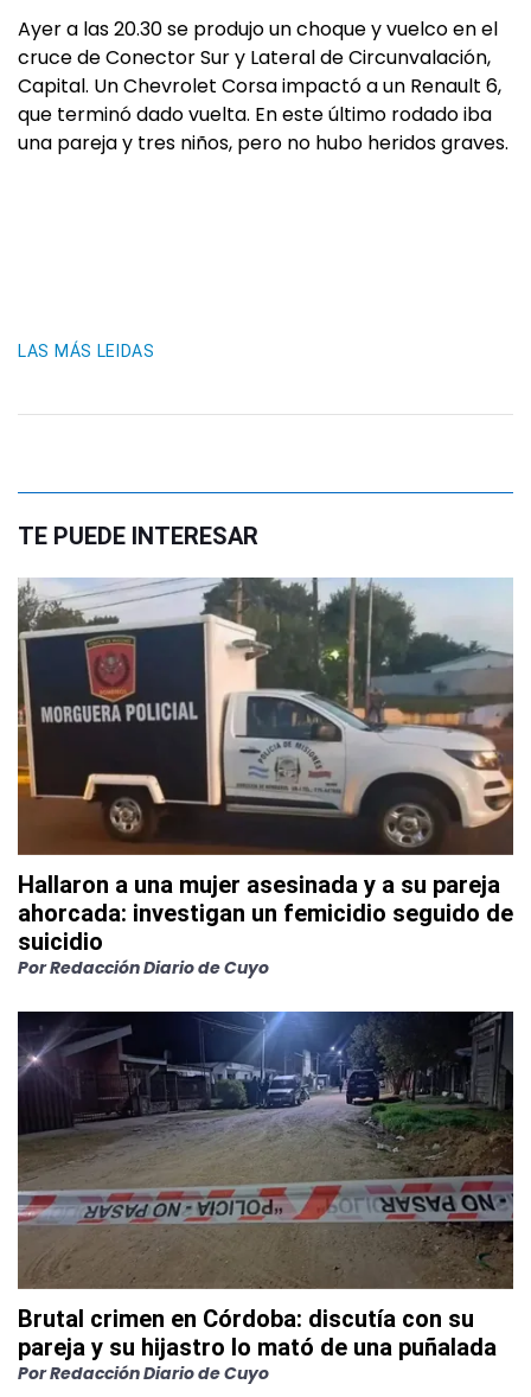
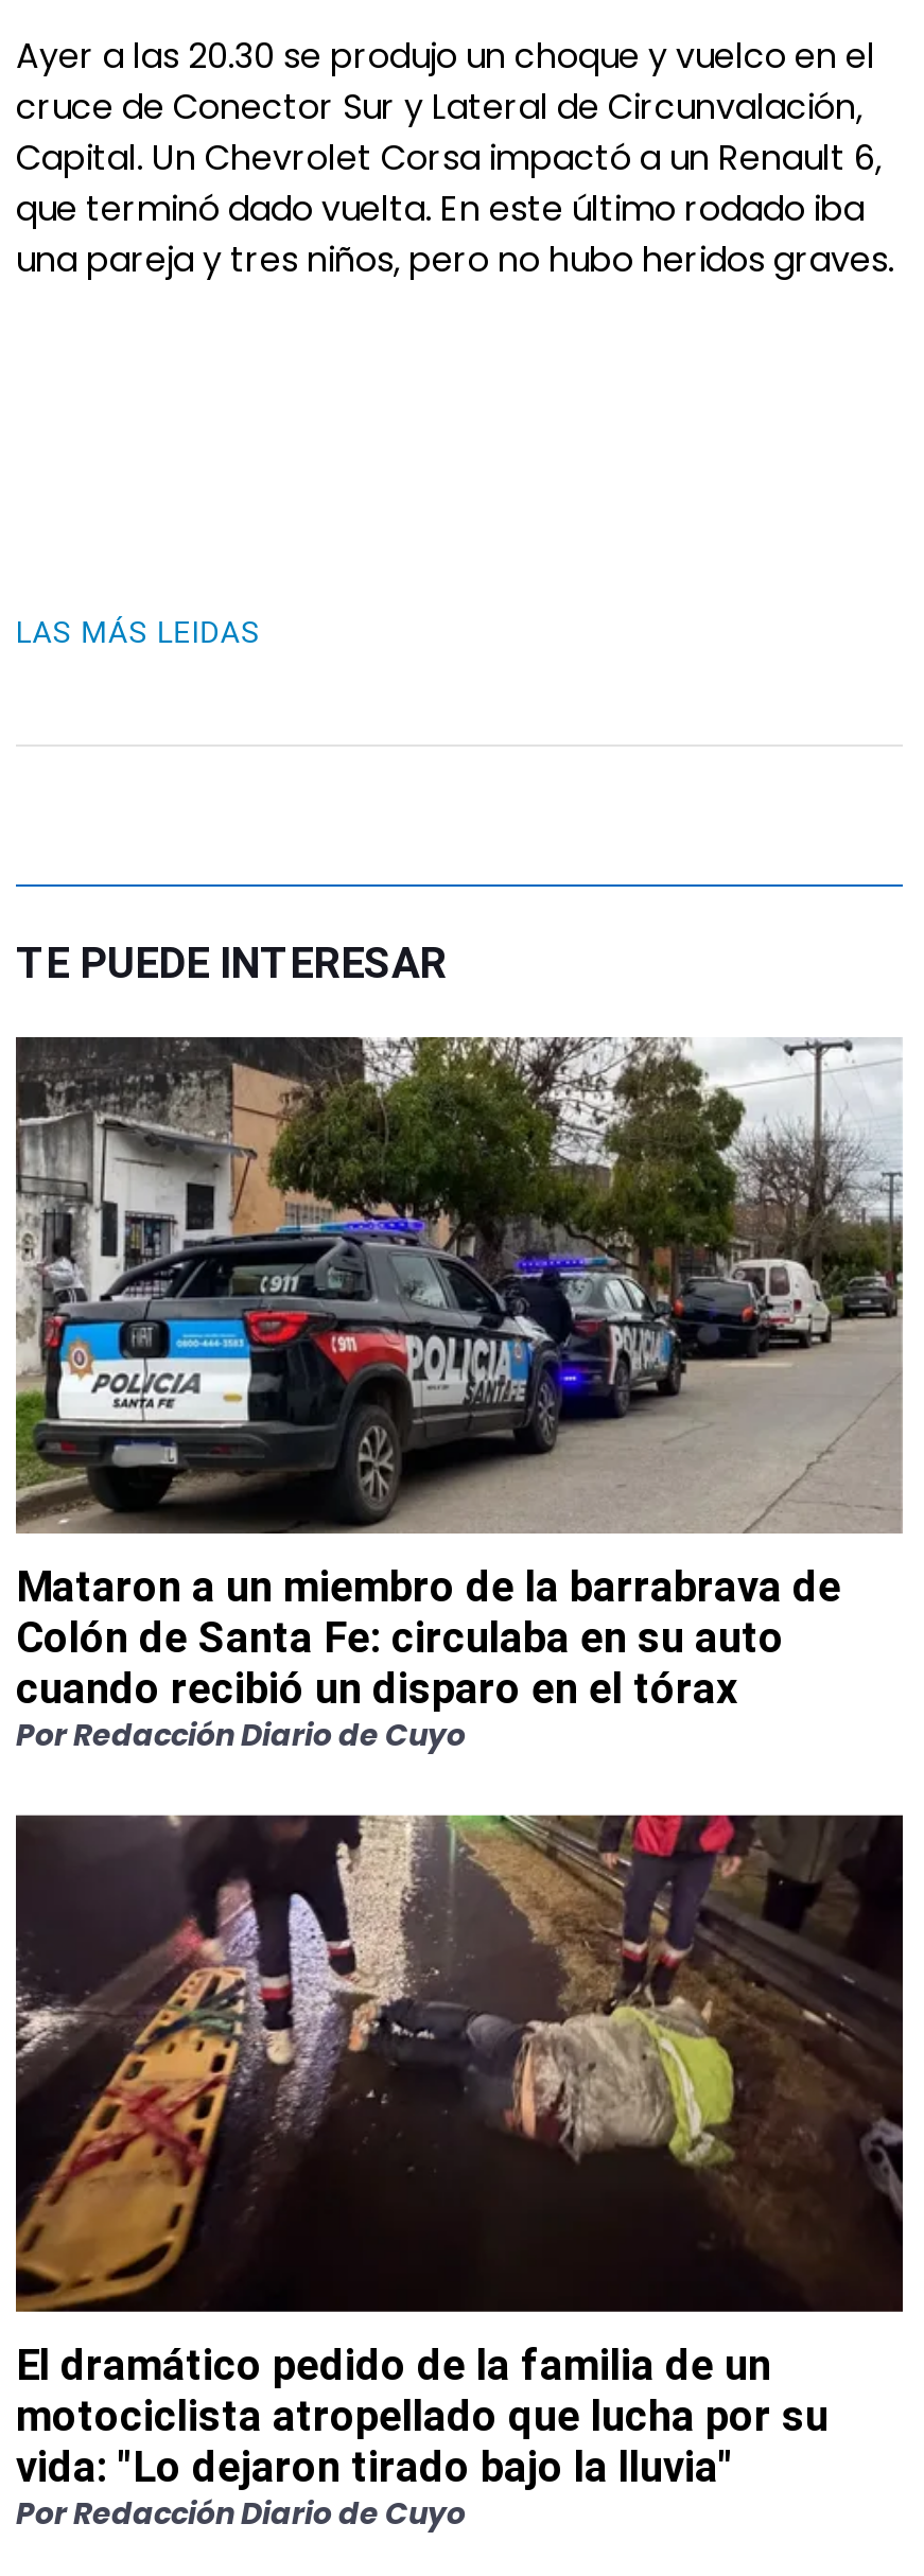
[17,576,514,956] [image] | Hallaron a una mujer asesinada y a su pareja | ahorcada: investigan un femicidio seguido de | suicidio -> [14,1034,903,1715] [image] | Mataron a un miembro de la barrabrava de | Colón de Santa Fe: circulaba en su auto | cuando recibió un disparo en el tórax
[17,1010,514,1362] [image] | Brutal crimen en Córdoba: discutía con su | pareja y su hijastro lo mató de una puñalada -> [16,1812,903,2492] [image] | El dramático pedido de la familia de un | motociclista atropellado que lucha por su | vida: "Lo dejaron tirado bajo la lluvia"

